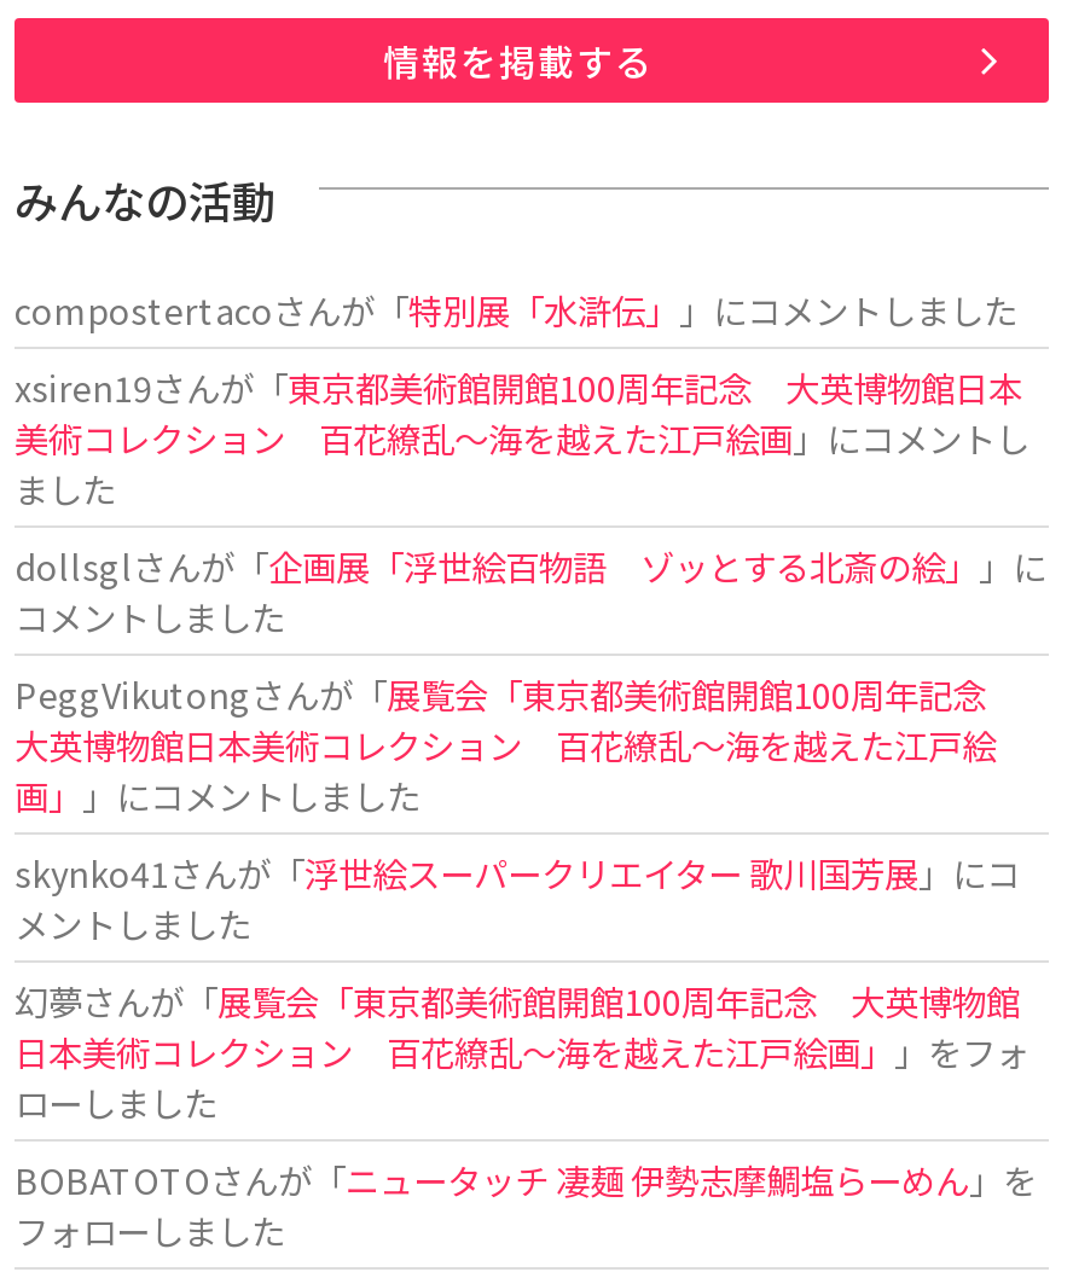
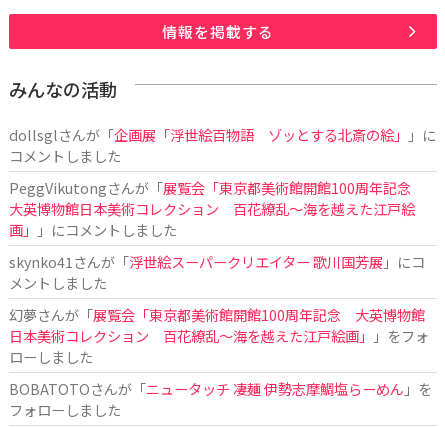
[14,284,1029,513] compostertacoさんが「特別展「水滸伝」」にコメントしました | xsiren19さんが「東京都美術館開館100周年記念 大英博物館日本 | 美術コレクション 百花繚乱～海を越えた江戸絵画」にコメントし | ました -> none

